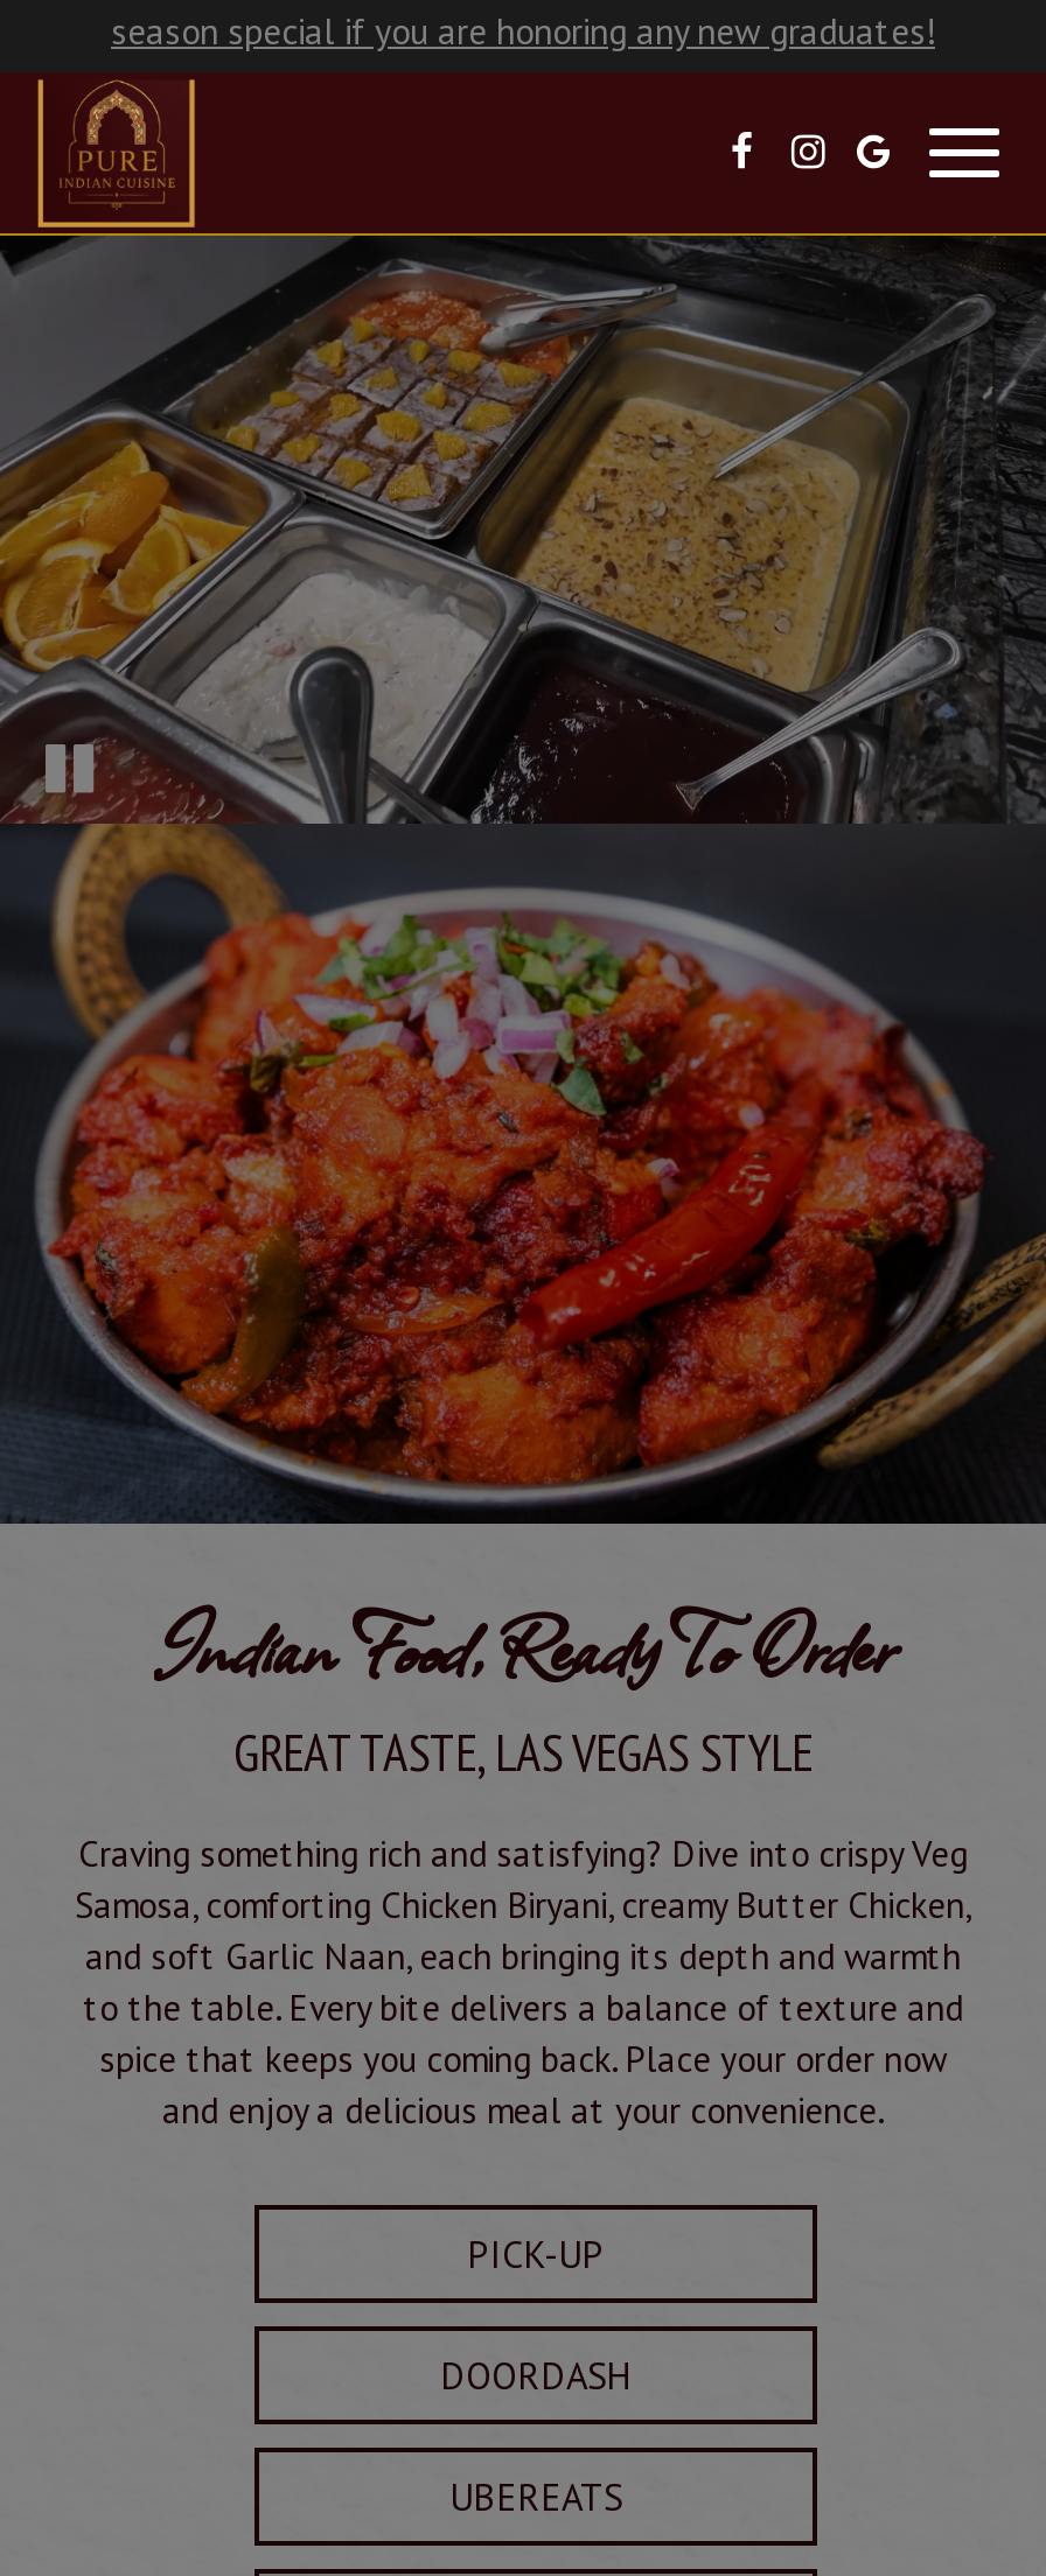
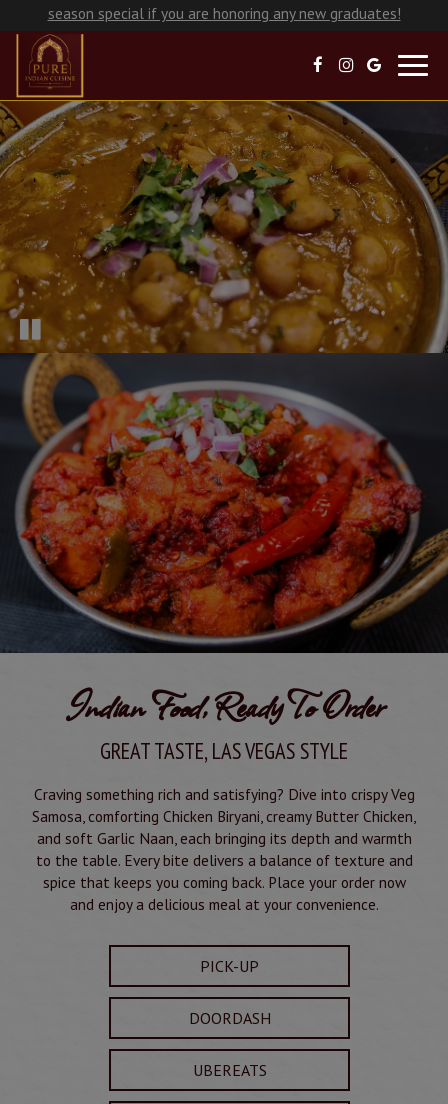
[7,233,1039,826] [image] -> [3,100,445,354] [image]

